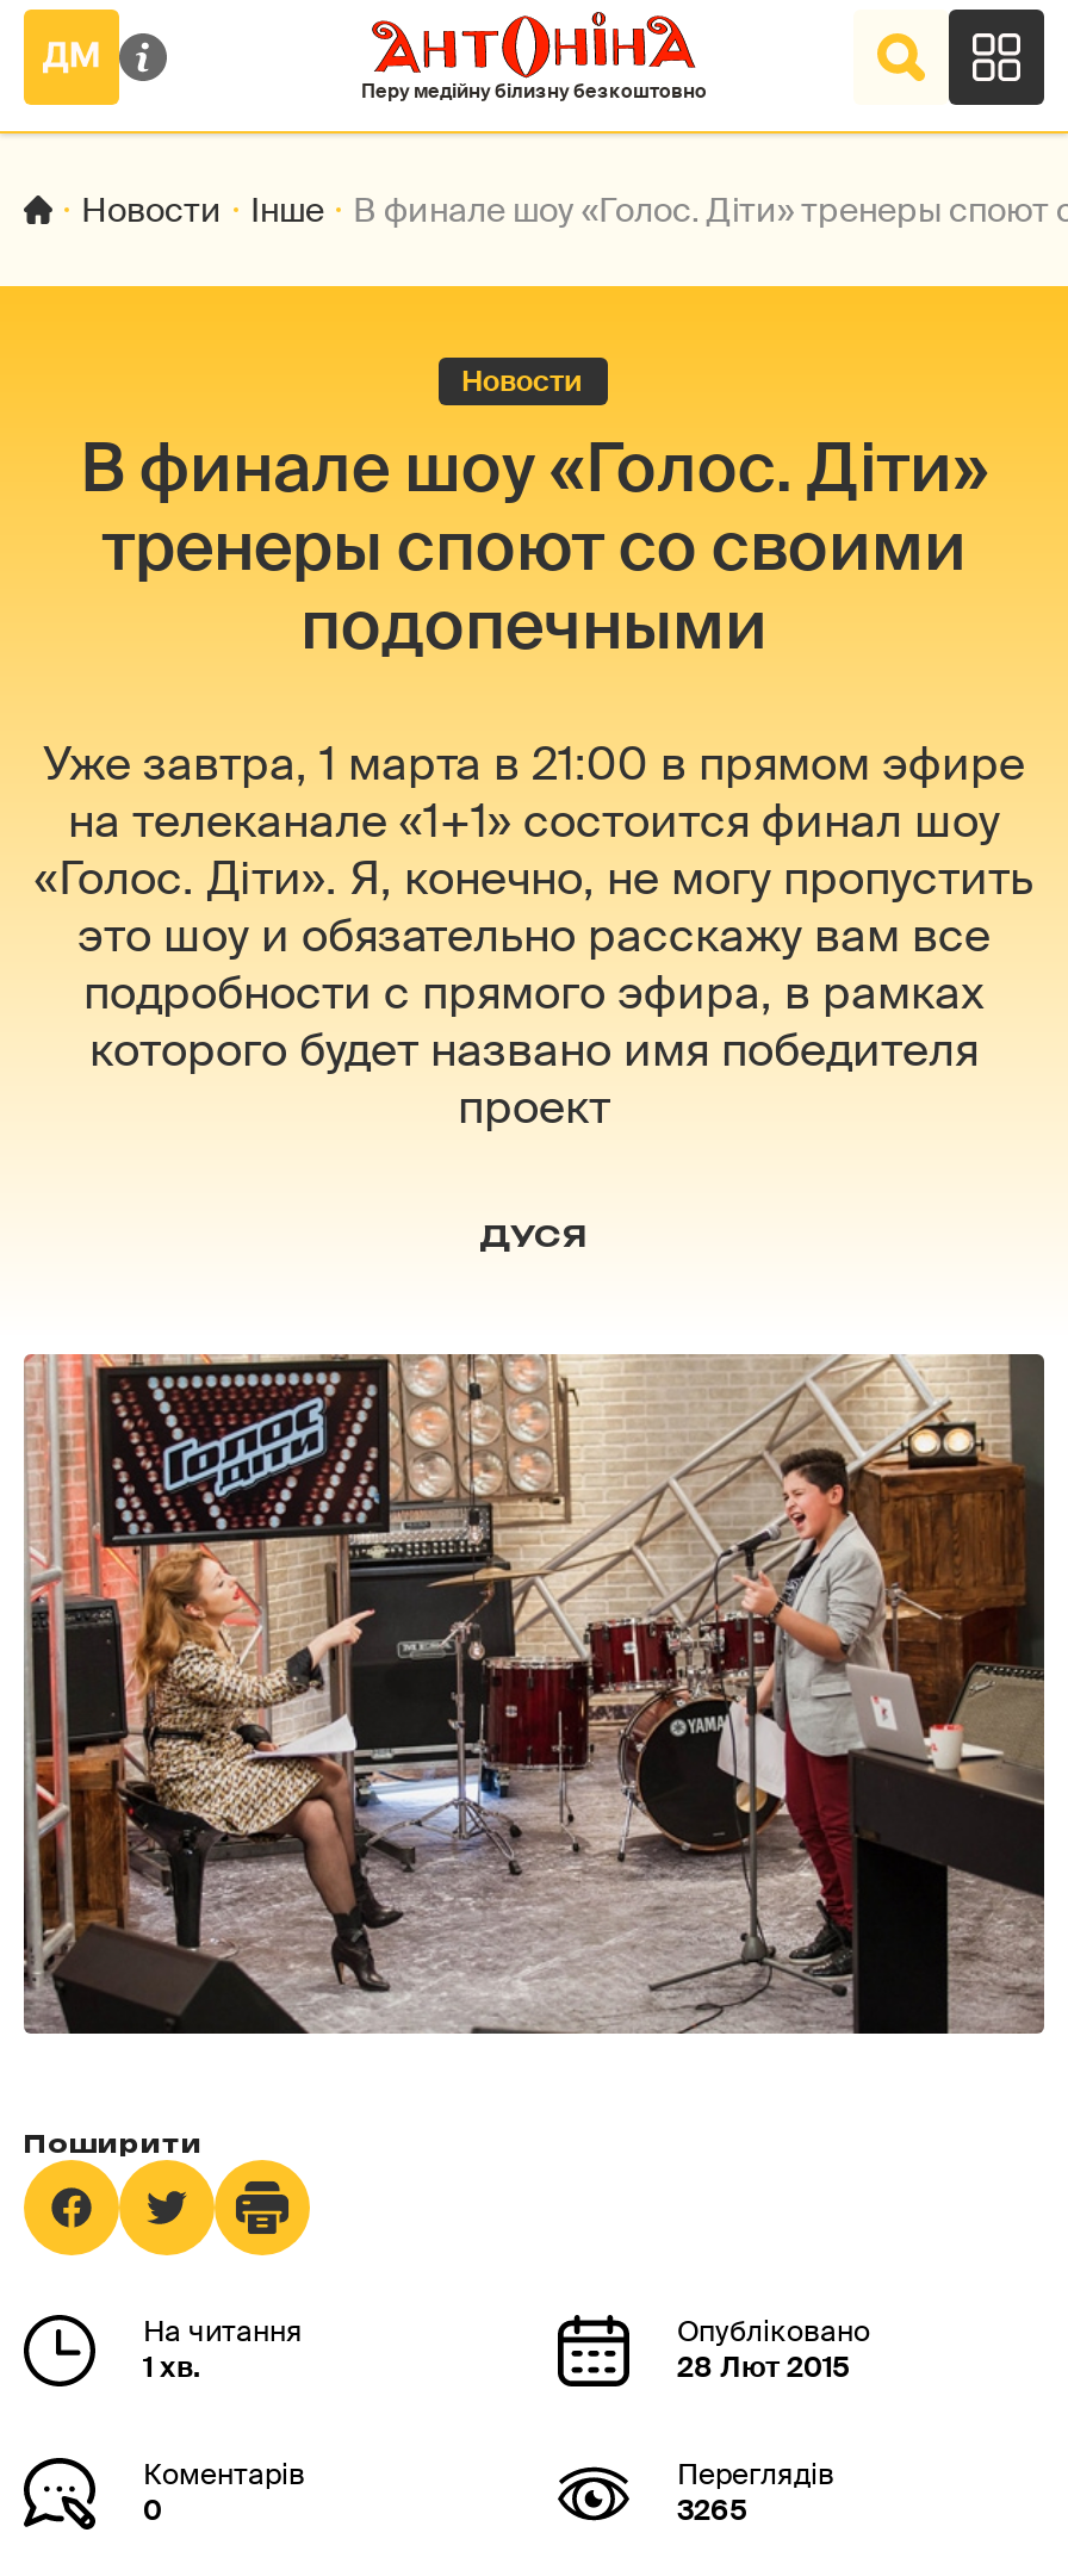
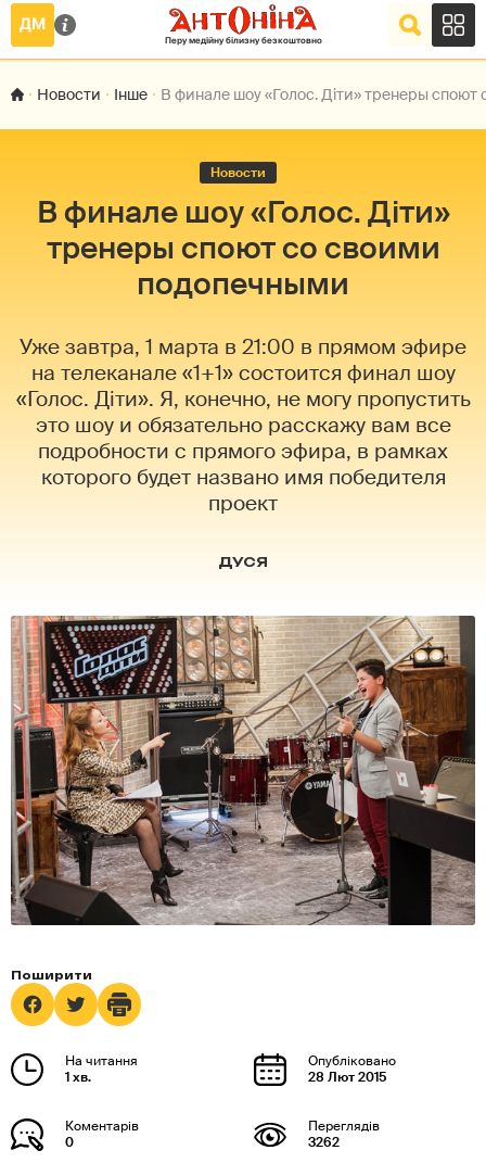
[677,2492,746,2530] 3265 -> [308,1134,340,1151] 3262

